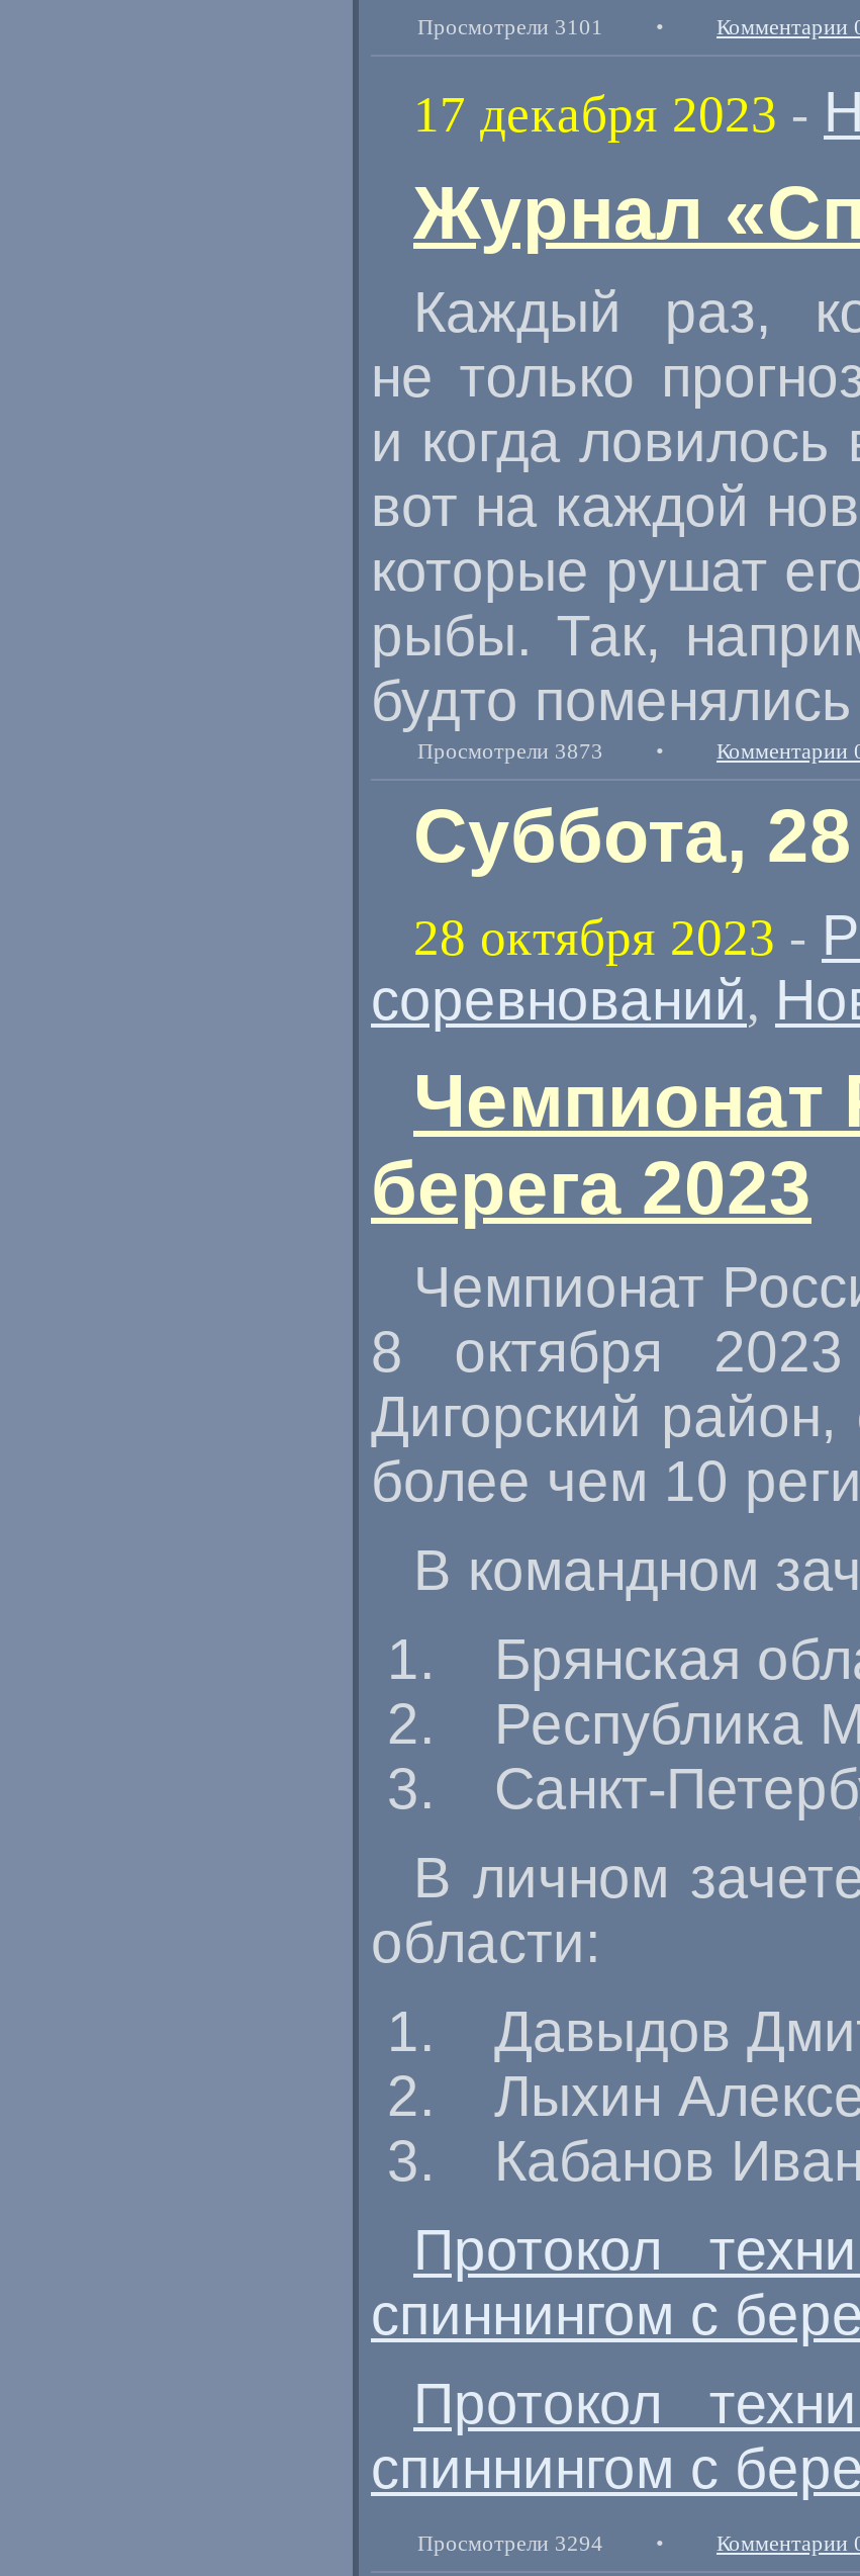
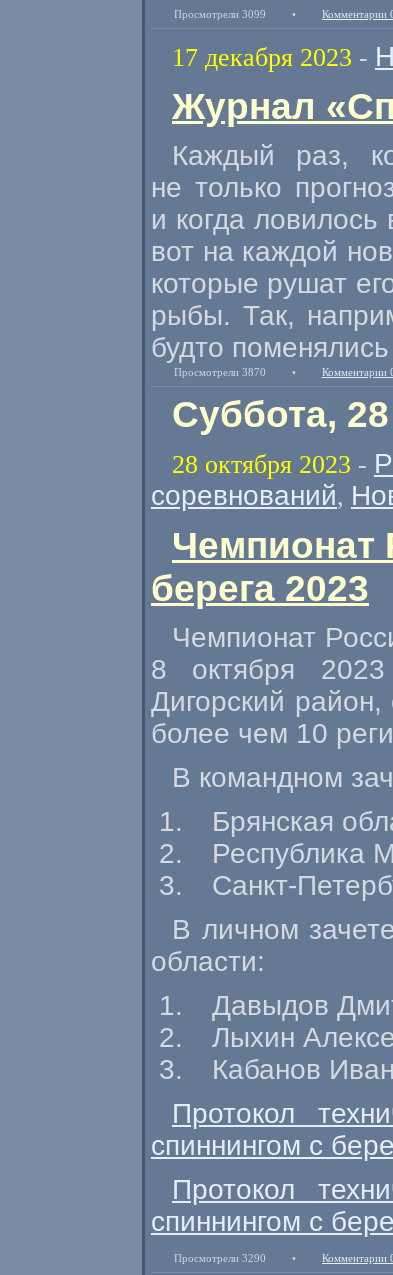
[417,14,603,38] Просмотрели 3101 -> [174,8,266,20] Просмотрели 3099
[417,738,603,763] Просмотрели 3873 -> [174,366,266,378] Просмотрели 3870
[417,2530,603,2555] Просмотрели 3294 -> [174,1252,266,1264] Просмотрели 3290

